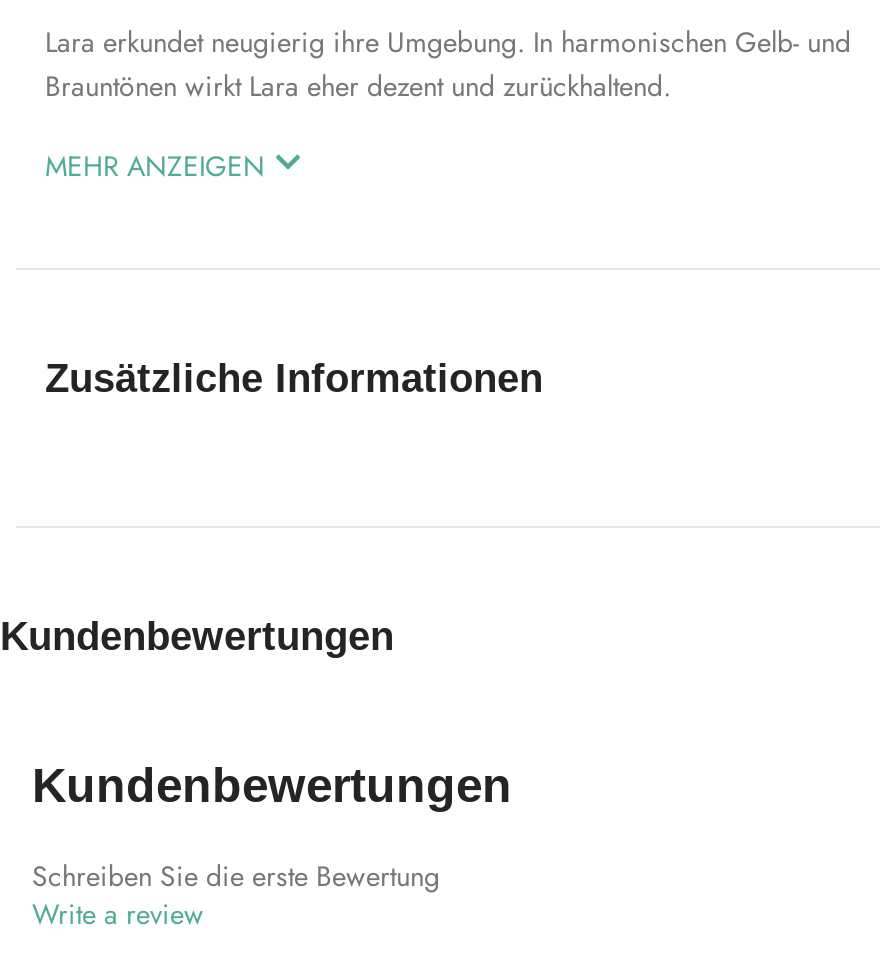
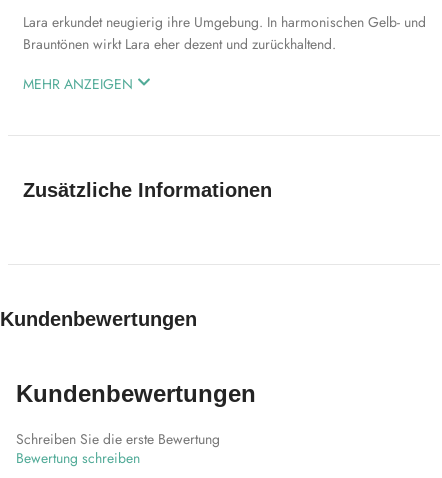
[32,894,204,934] Write a review -> [16,448,140,468] Bewertung schreiben

